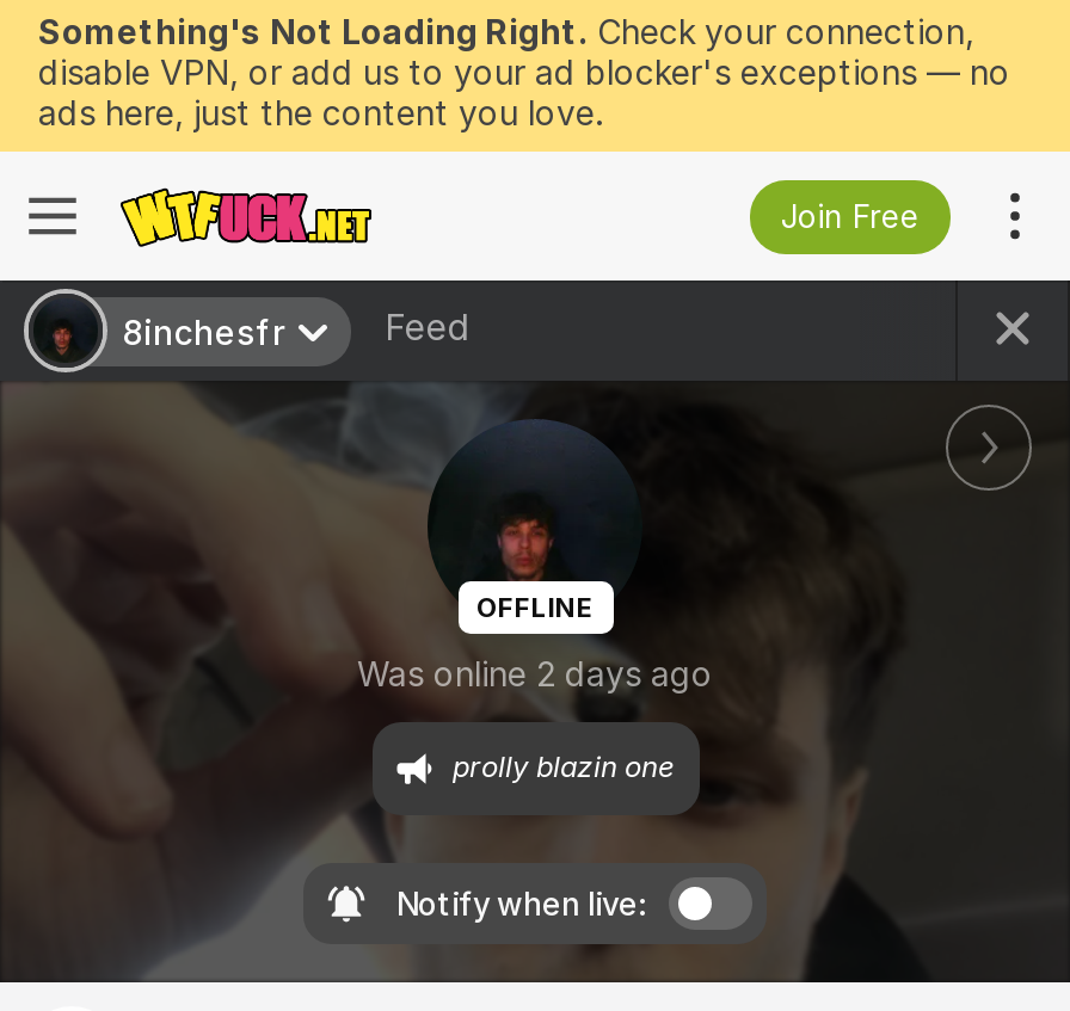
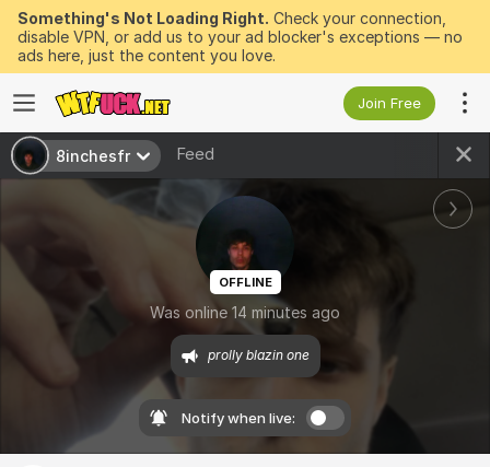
[357,654,713,694] Was online 2 days ago -> [150,303,340,322] Was online 14 minutes ago

